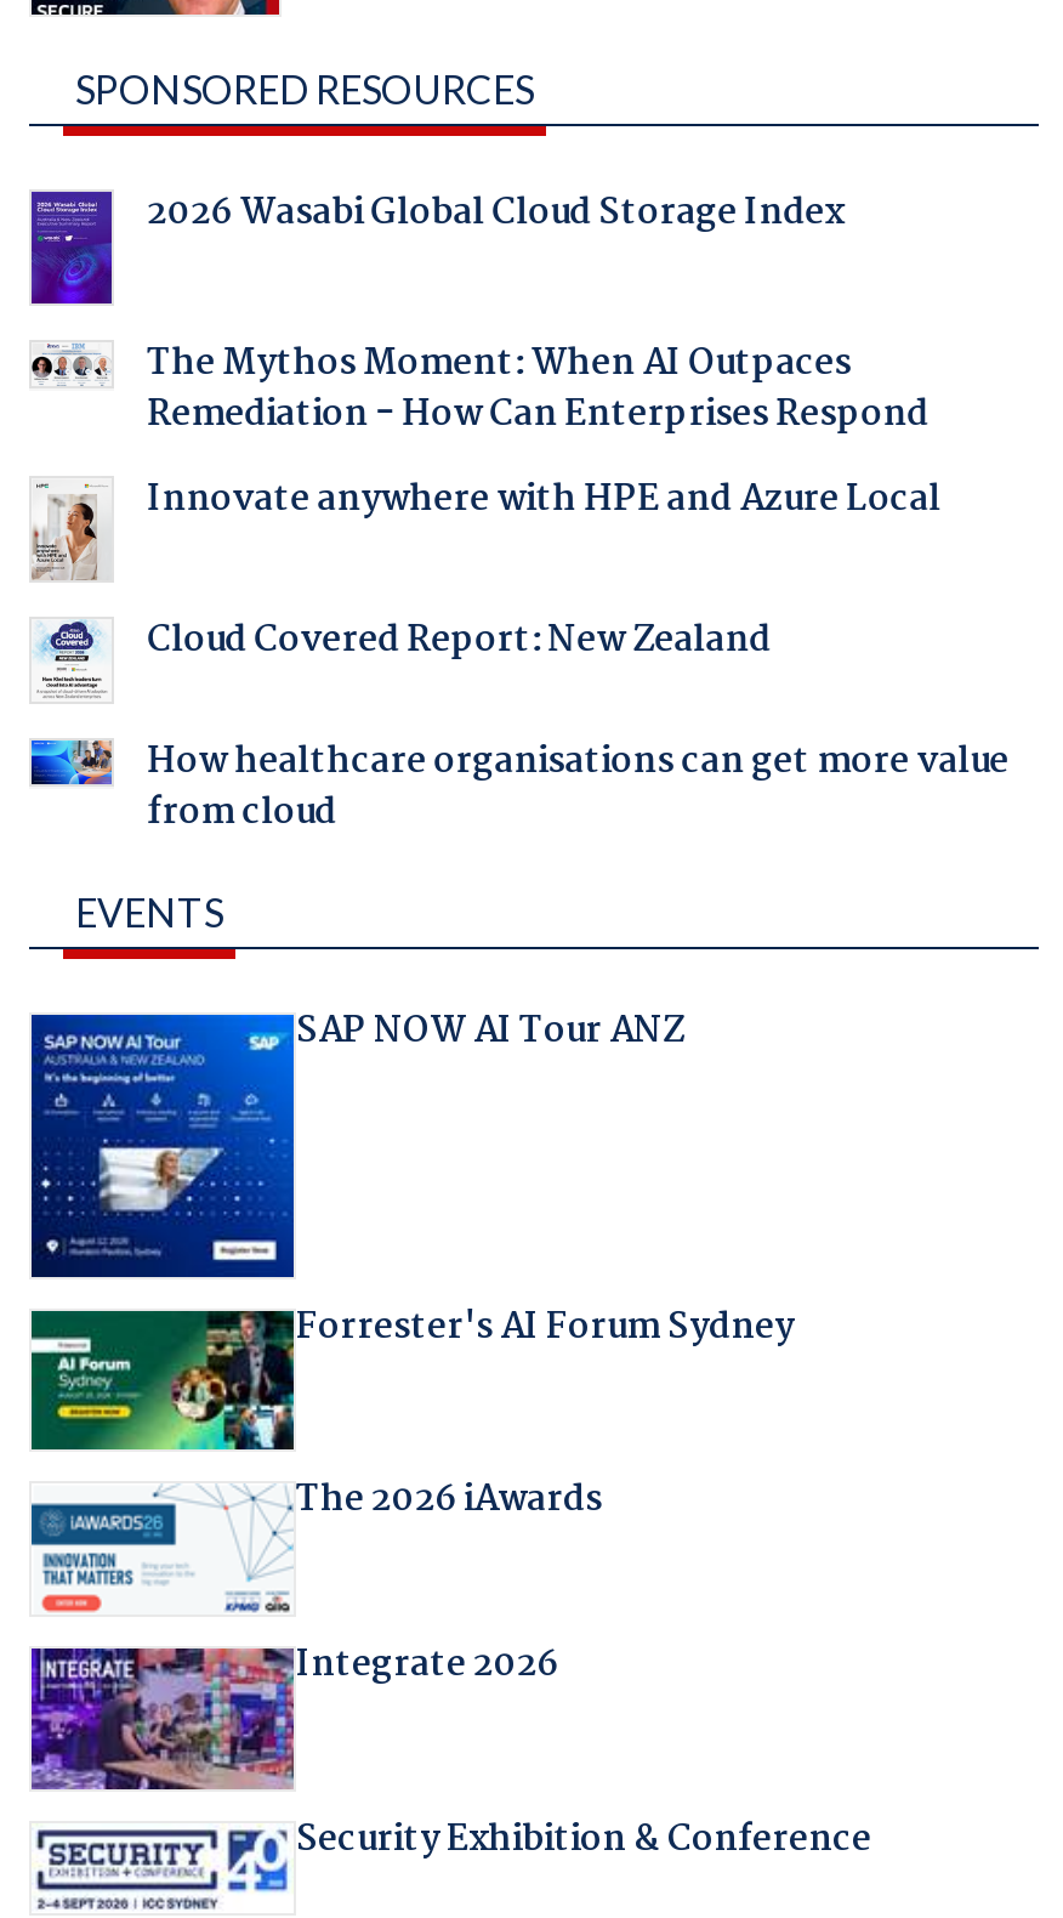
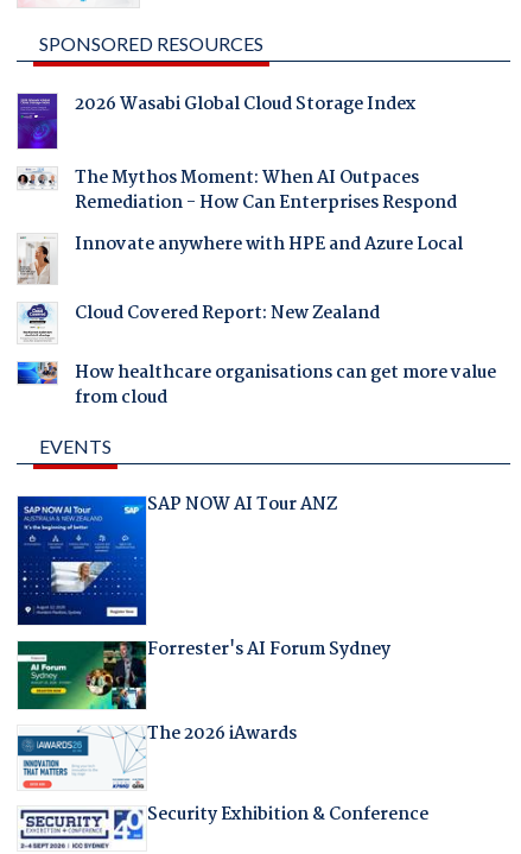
[29,1637,558,1792] [image] | Integrate 2026 -> none

